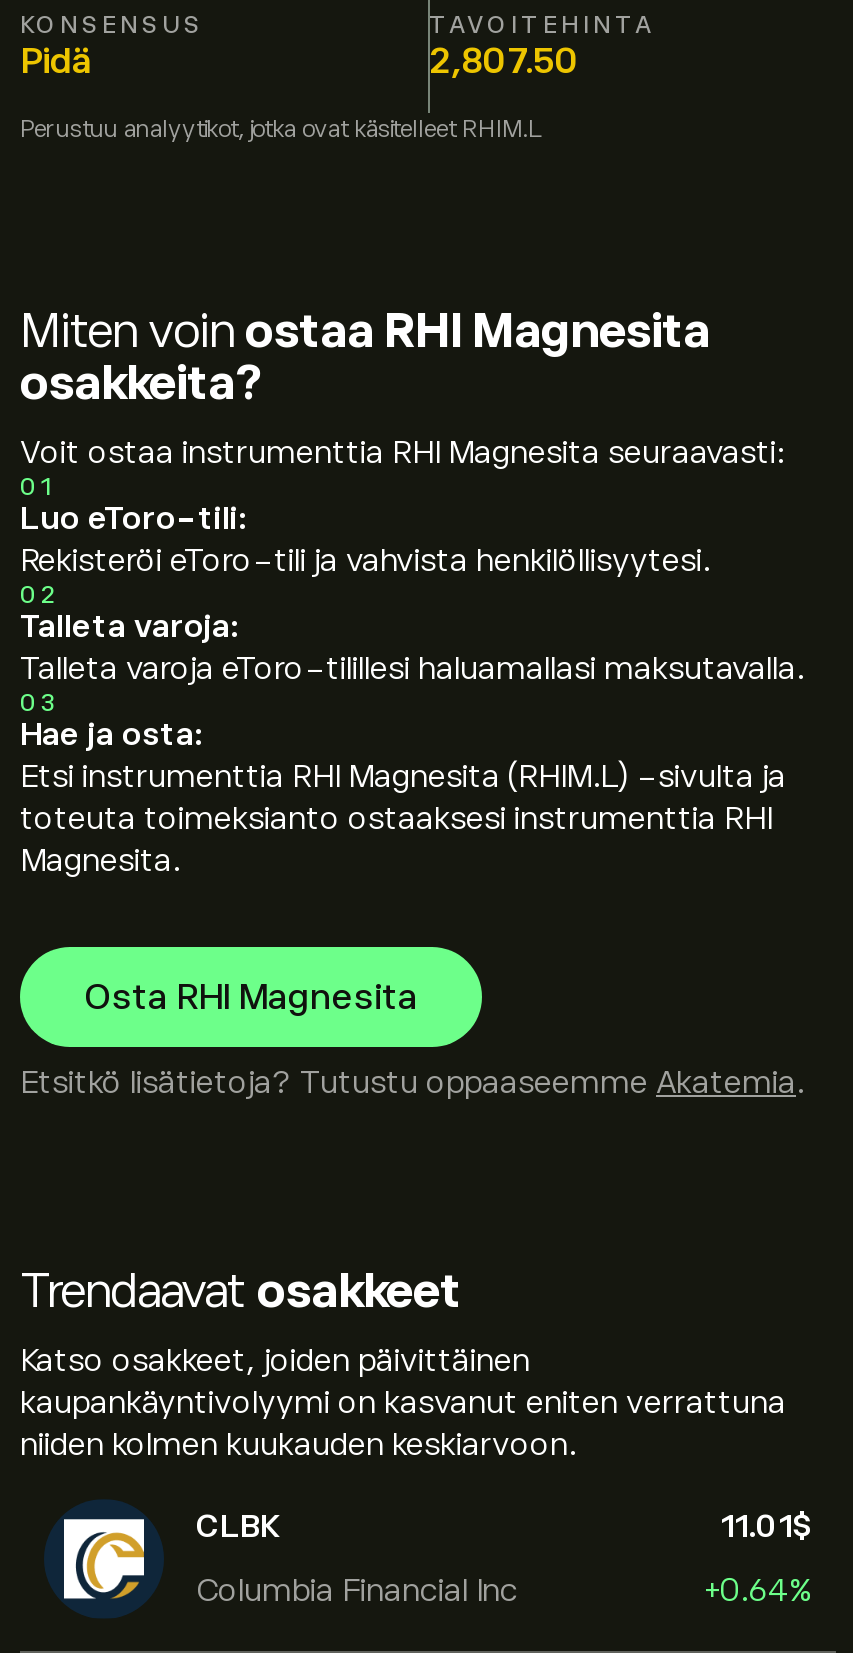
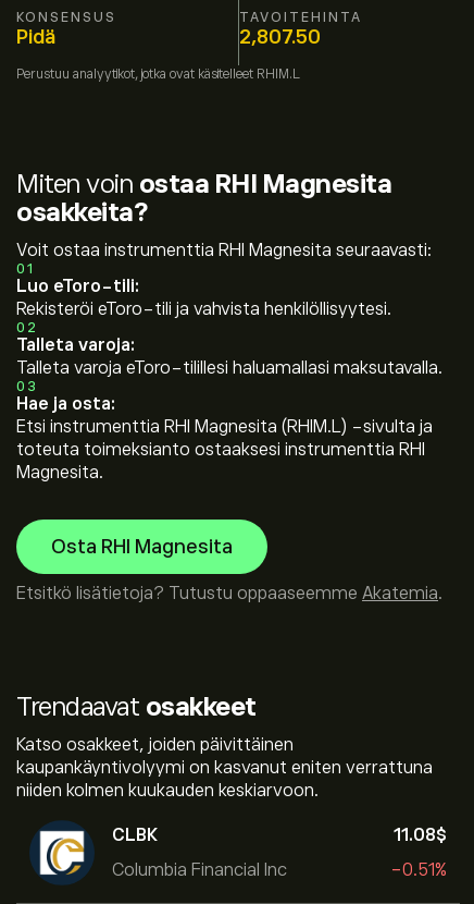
[720,1508,812,1544] 11.01$ -> [394,825,447,845] 11.08$
[704,1572,812,1608] +0.64% -> [390,860,447,879] -0.51%

